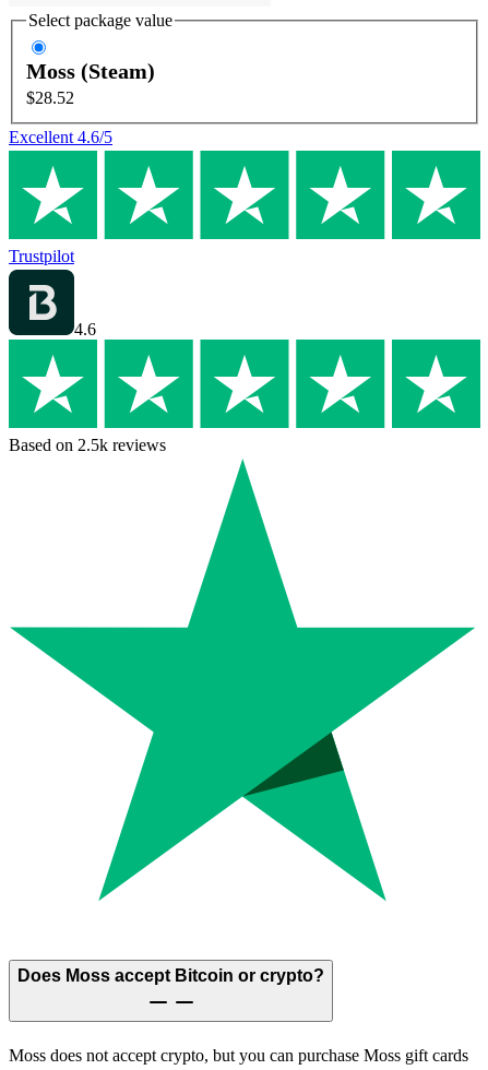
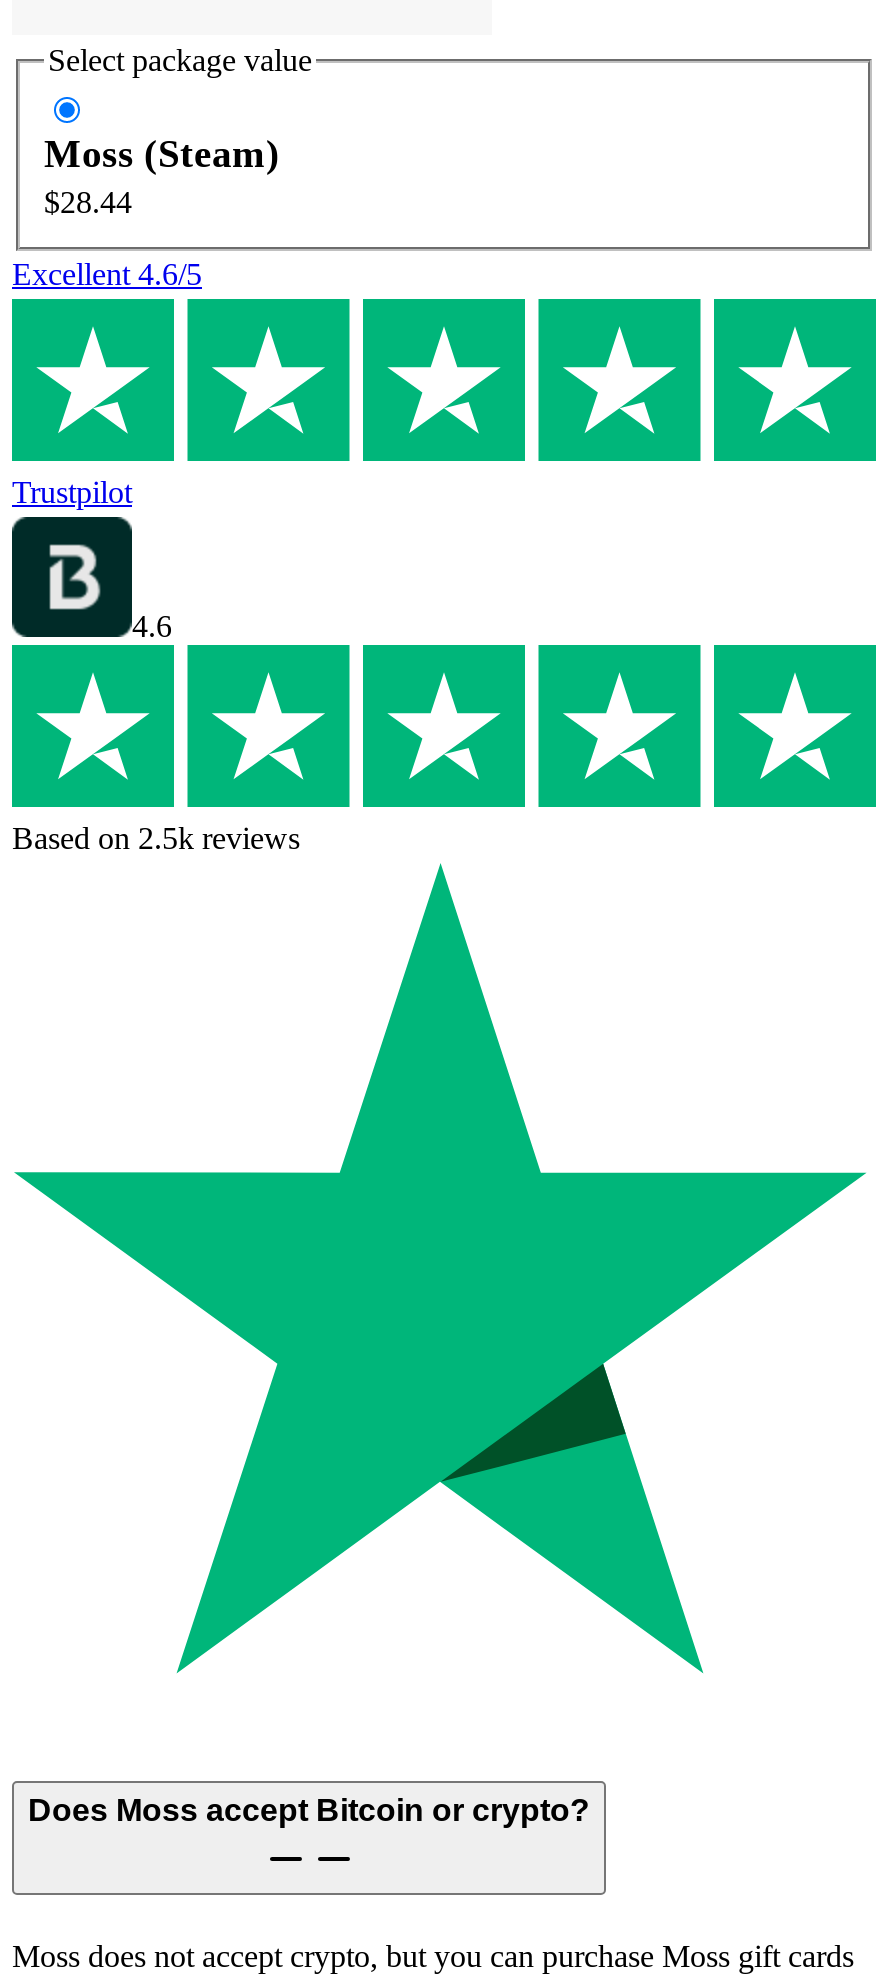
[26,88,74,107] $28.52 -> [44,184,132,218] $28.44

